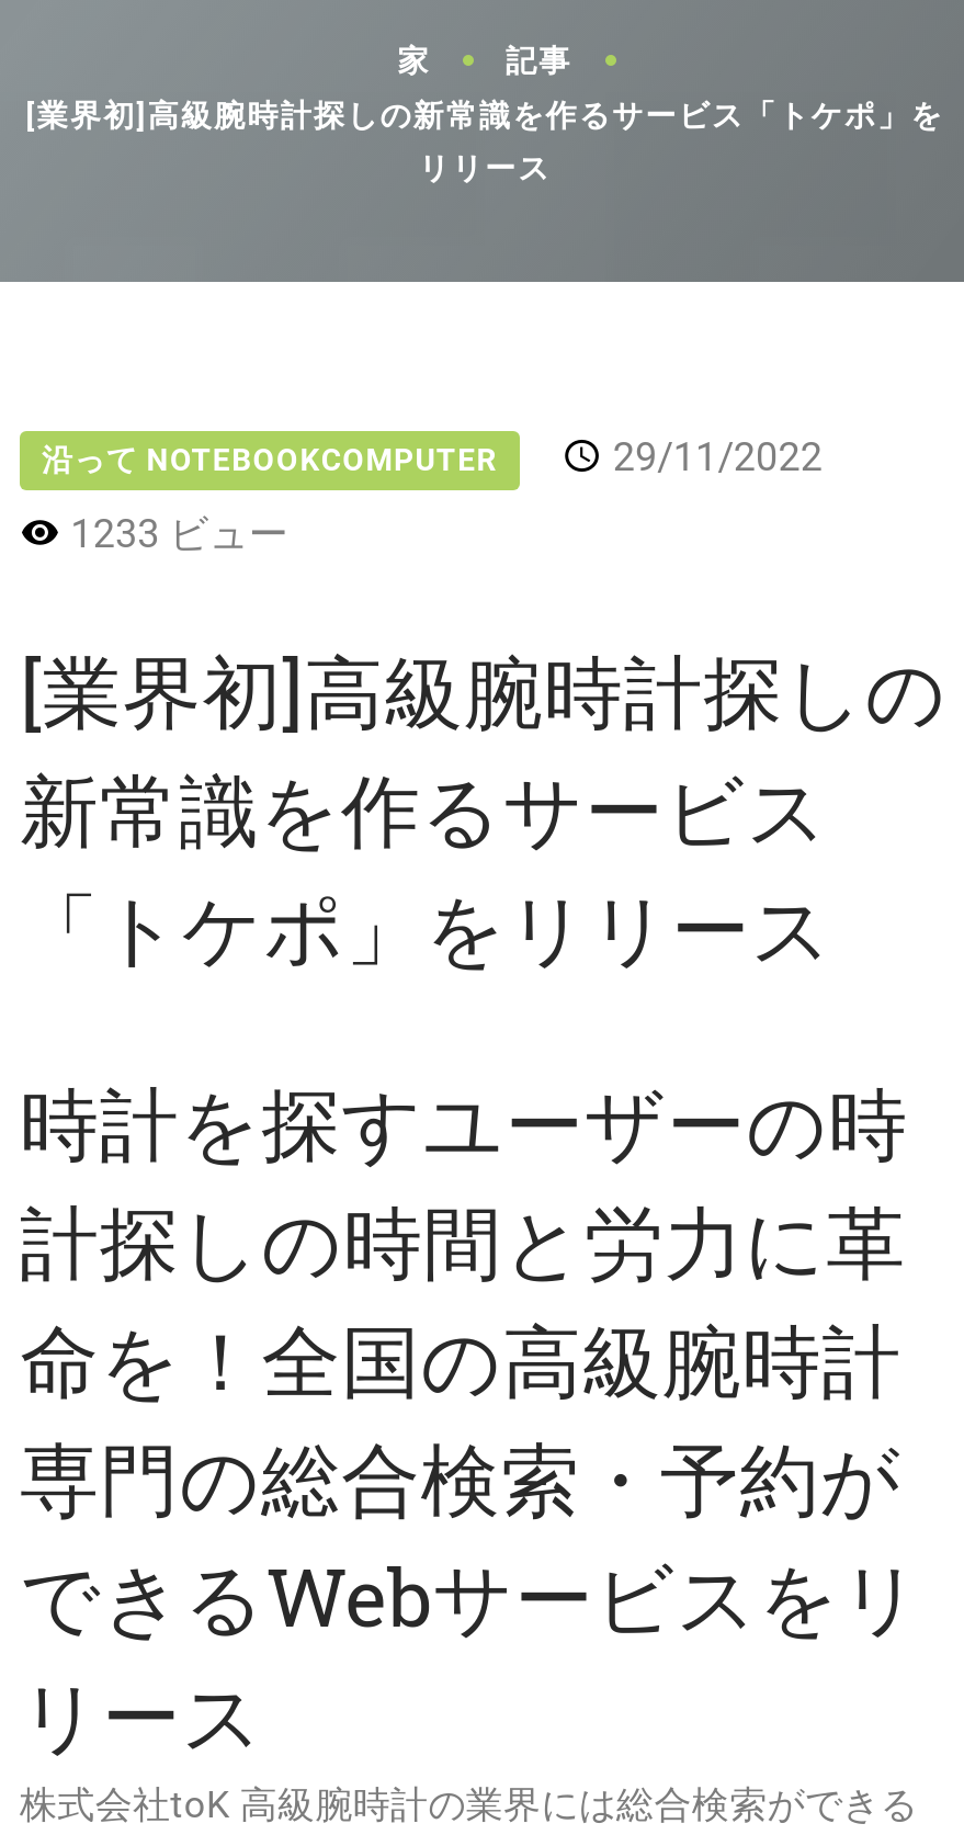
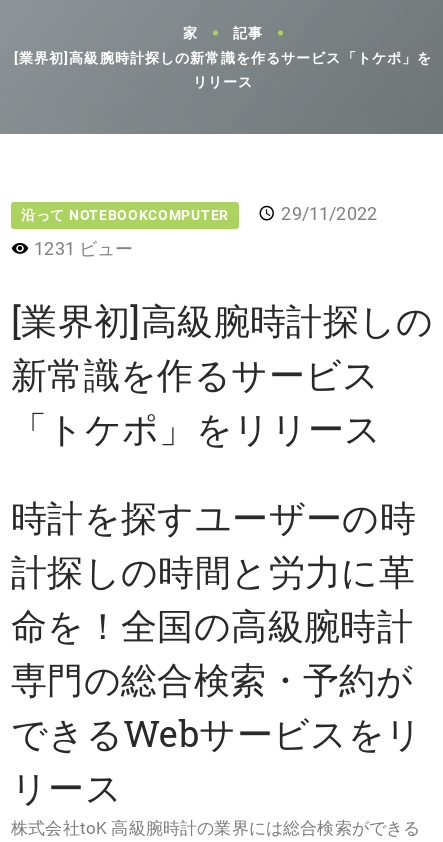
[71,509,288,555] 1233 ビュー -> [34,238,133,259] 1231 ビュー

